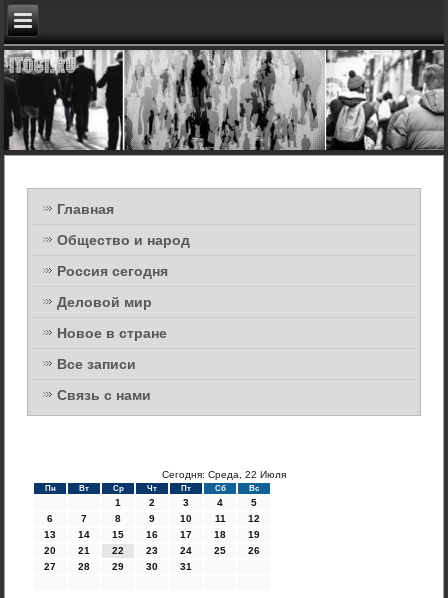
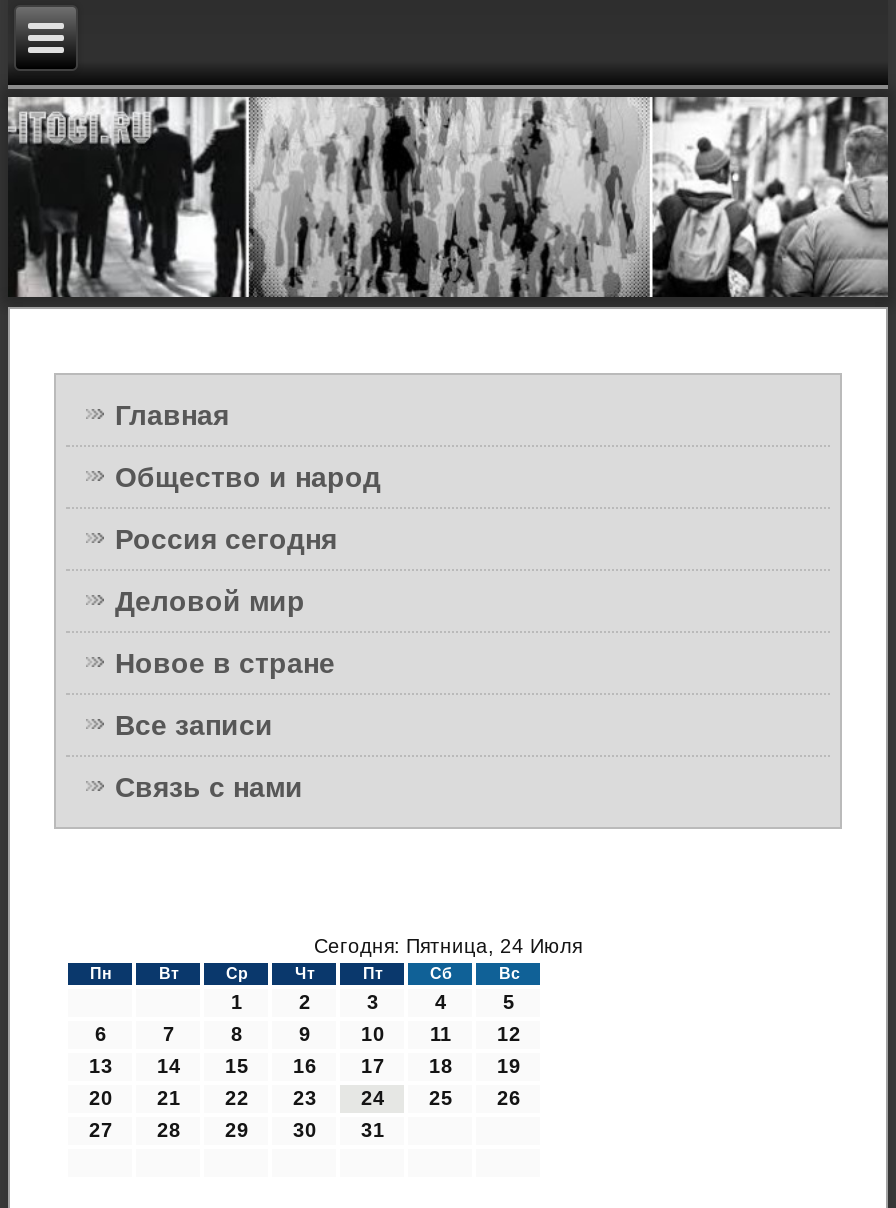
[162,469,286,480] Сегодня: Среда, 22 Июля -> [314,935,582,957] Сегодня: Пятница, 24 Июля

